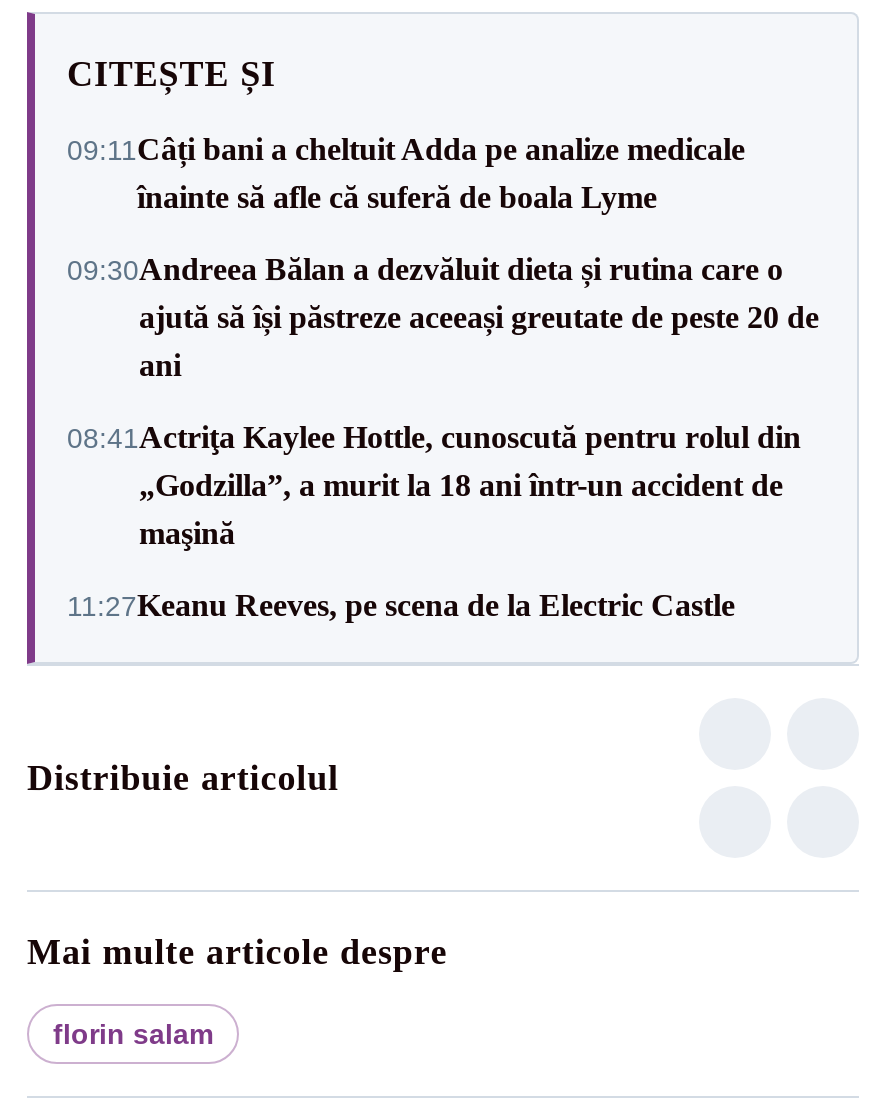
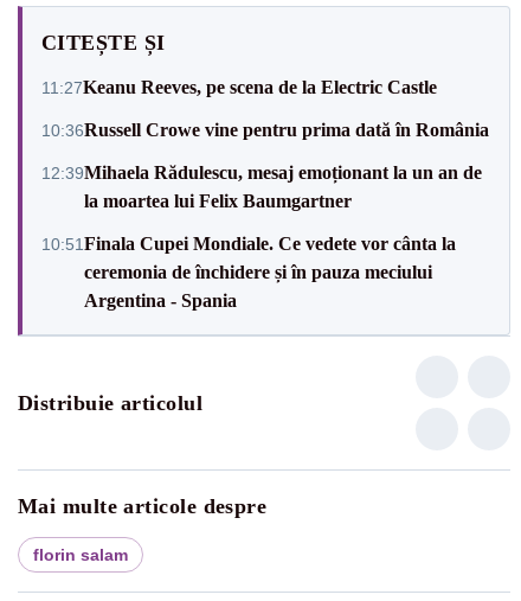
[67,132,819,550] 09:11Câți bani a cheltuit Adda pe analize medicale | înainte să afle că suferă de boala Lyme | 09:30Andreea Bălan a dezvăluit dieta și rutina care o | ajută să își păstreze aceeași greutate de peste 20 de | ani | 08:41Actriţa Kaylee Hottle, cunoscută pentru rolul din | „Godzilla”, a murit la 18 ani într-un accident de | maşină -> none
moved [67,588,735,622] -> [41,76,437,97]: 11:27Keanu Reeves, pe scena de la Electric Castle
none -> [41,119,489,310] 10:36Russell Crowe vine pentru prima dată în România | 12:39Mihaela Rădulescu, mesaj emoționant la un an de | la moartea lui Felix Baumgartner | 10:51 Finala Cupei Mondiale. Ce vedete vor cânta la | ceremonia de închidere și în pauza meciului | Argentina - Spania

